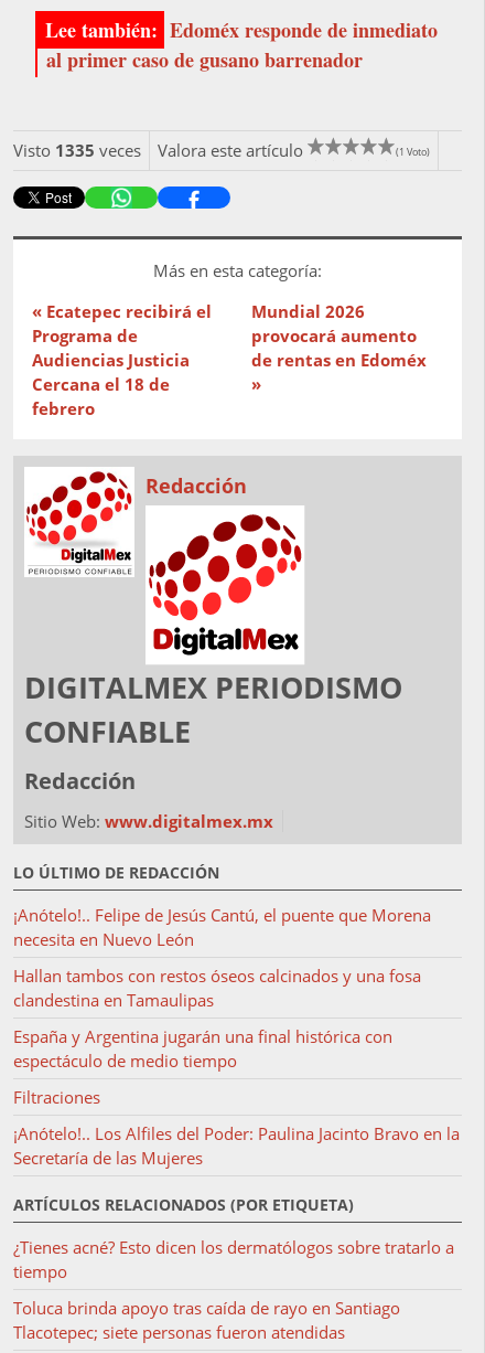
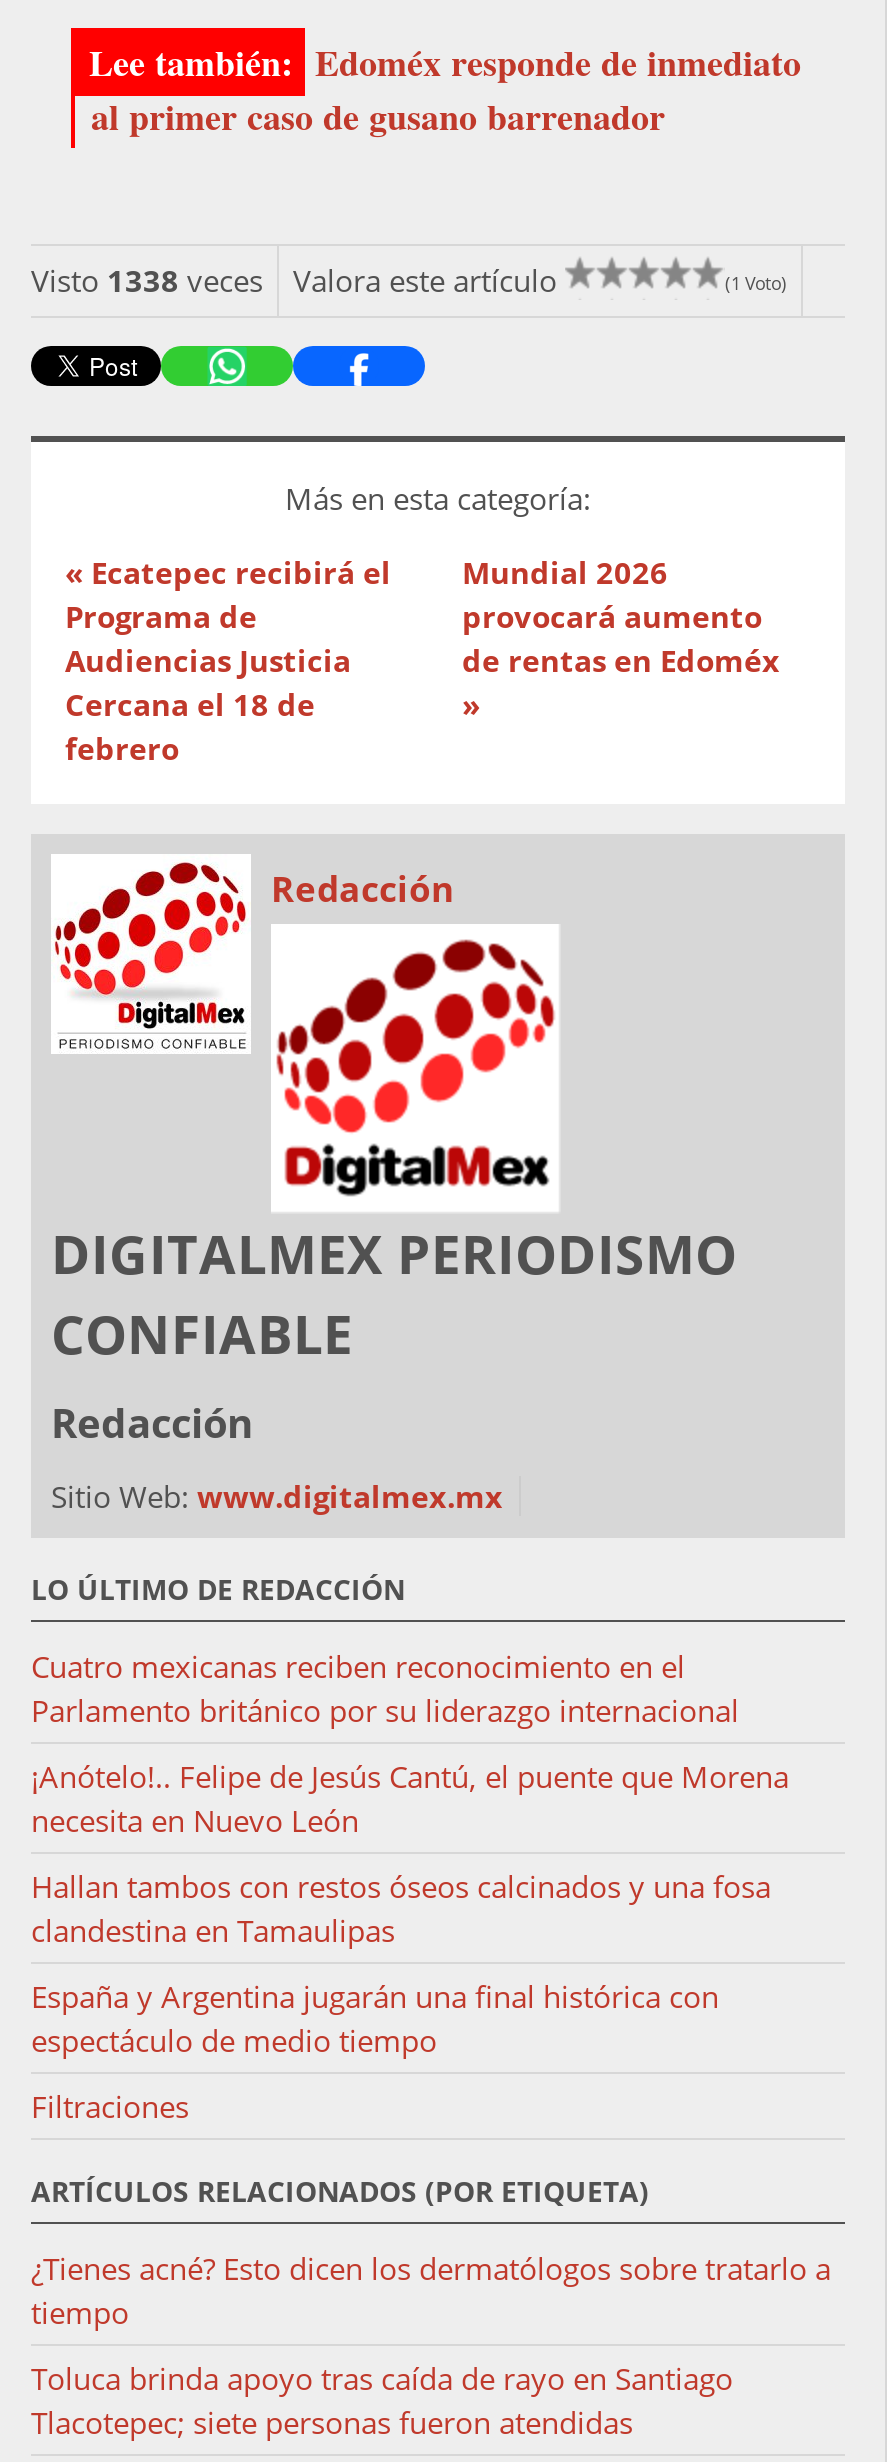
[13,139,303,161] Visto 1335 veces Valora este artículo -> [31,260,557,300] Visto 1338 veces Valora este artículo
none -> [31,1645,739,1729] Cuatro mexicanas reciben reconocimiento en el | Parlamento británico por su liderazgo internacional
moved [13,903,431,1107] -> [31,1755,789,2125]: ¡Anótelo!.. Felipe de Jesús Cantú, el puente que Morena | necesita en Nuevo León | Hallan tambos con restos óseos calcinados y una fosa | clandestina en Tamaulipas | España y Argentina jugarán una final histórica con | espectáculo de medio tiempo | Filtraciones
[13,1122,460,1168] ¡Anótelo!.. Los Alfiles del Poder: Paulina Jacinto Bravo en la | Secretaría de las Mujeres -> none

